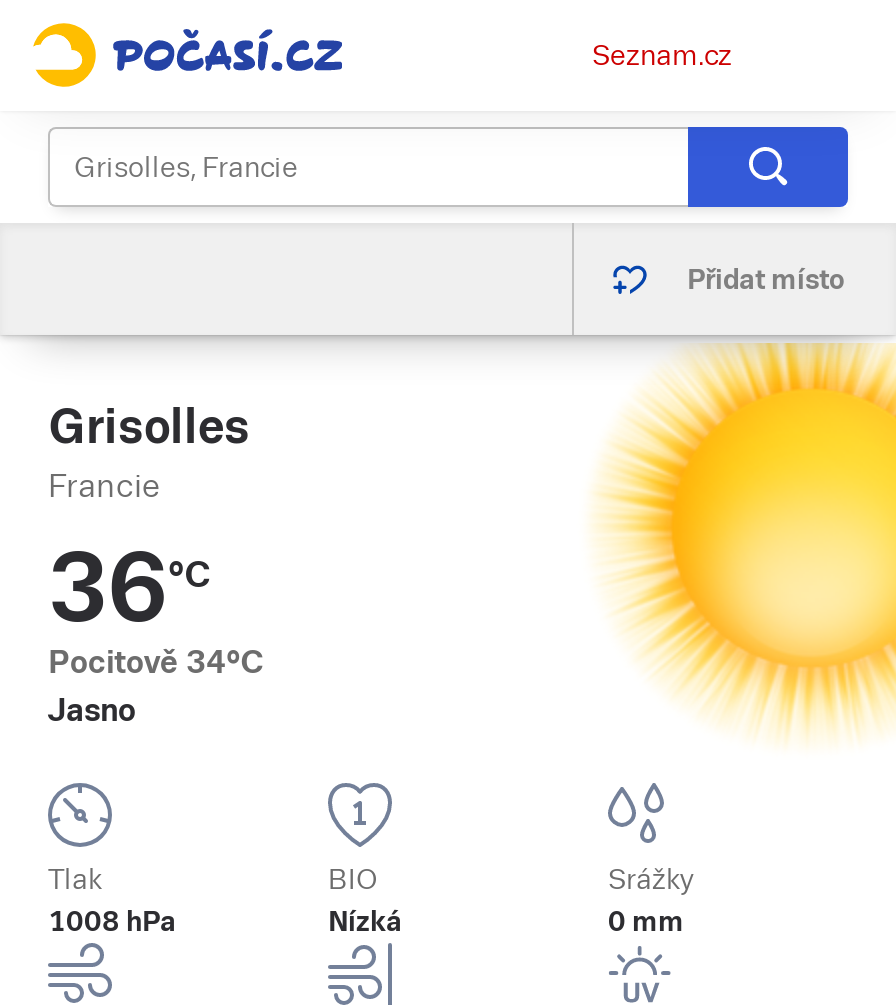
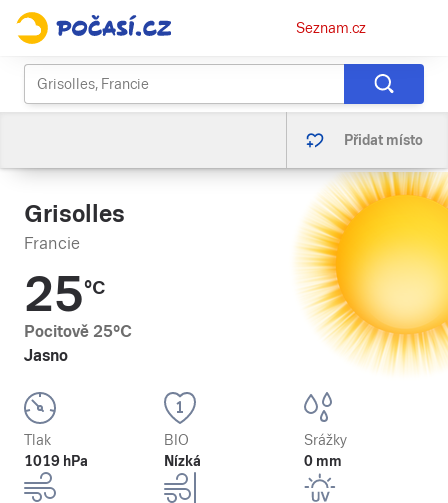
[48,533,210,643] 36°C -> [24,267,105,322] 25°C
[48,643,264,681] Pocitově 34°C -> [24,322,132,341] Pocitově 25°C
[48,905,176,937] 1008 hPa -> [24,453,88,469] 1019 hPa

